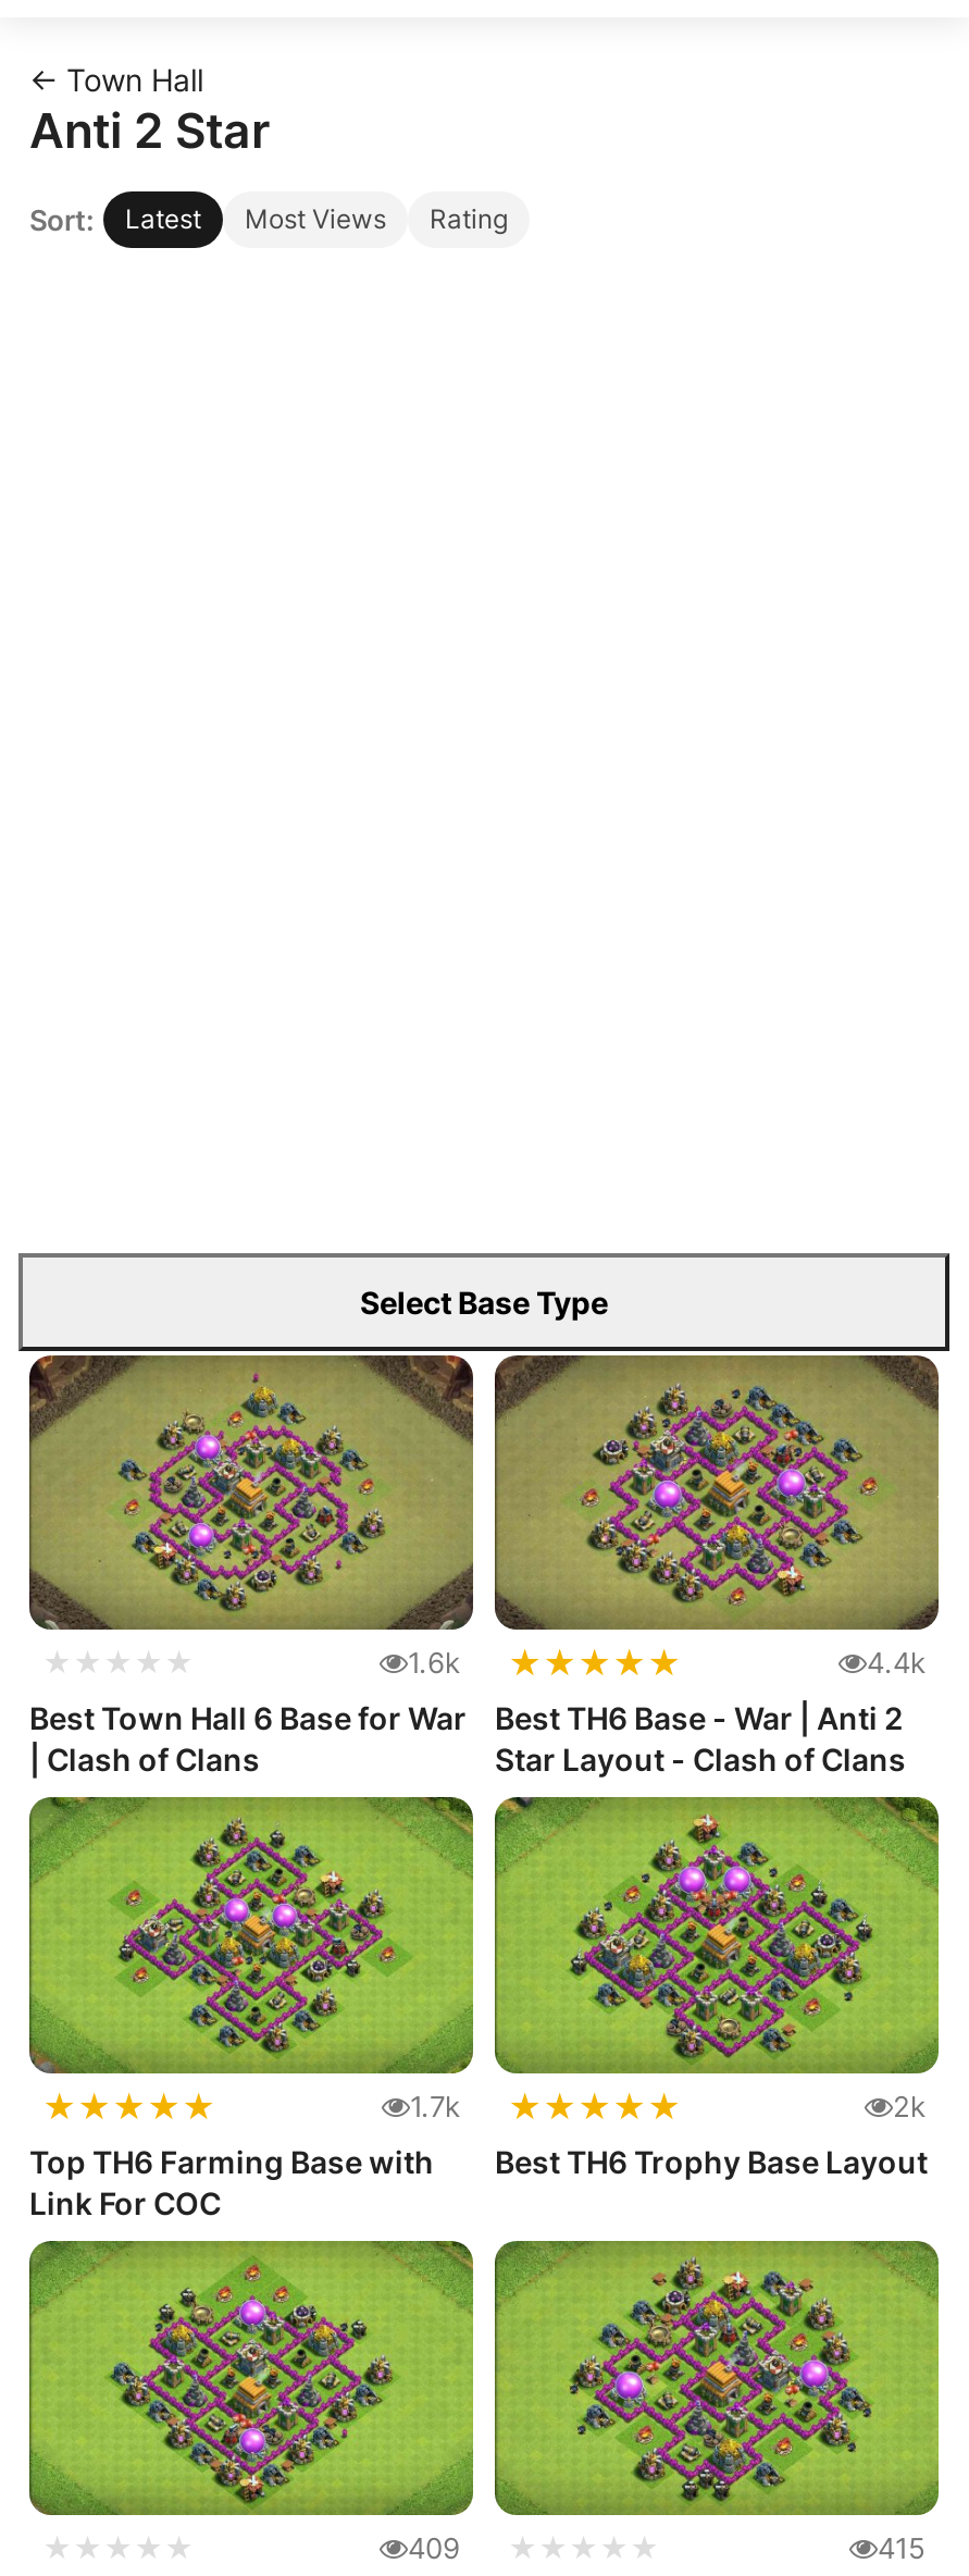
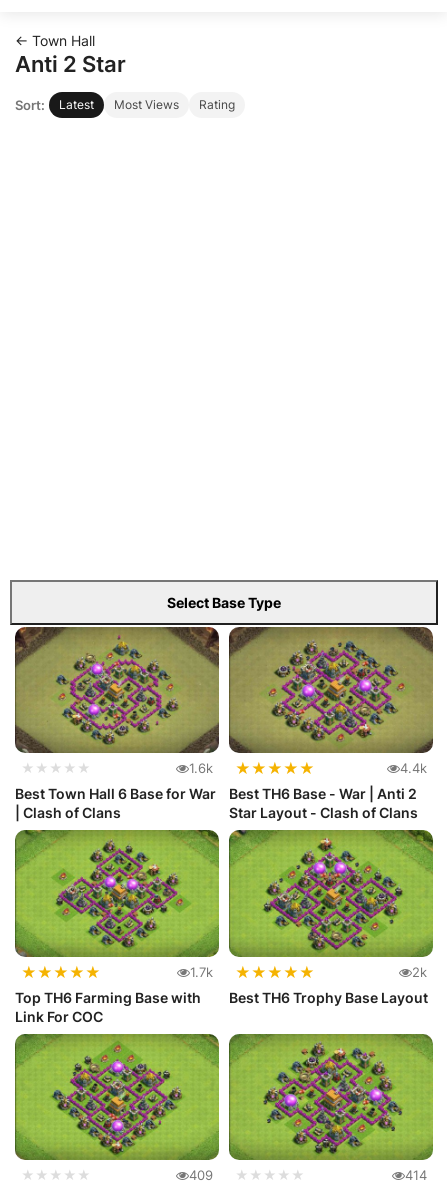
[878,2530,925,2565] 415 -> [405,1167,427,1183] 414

